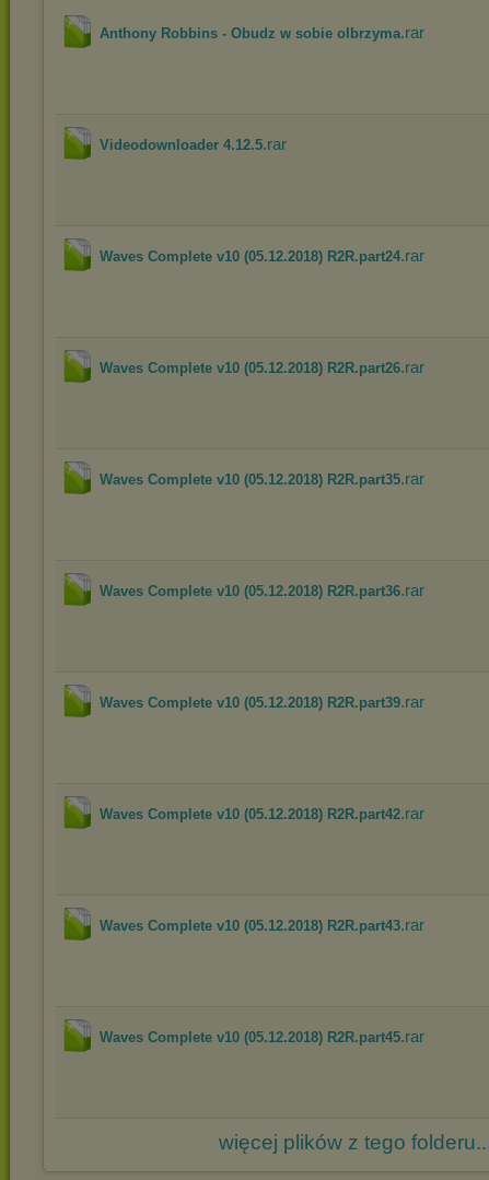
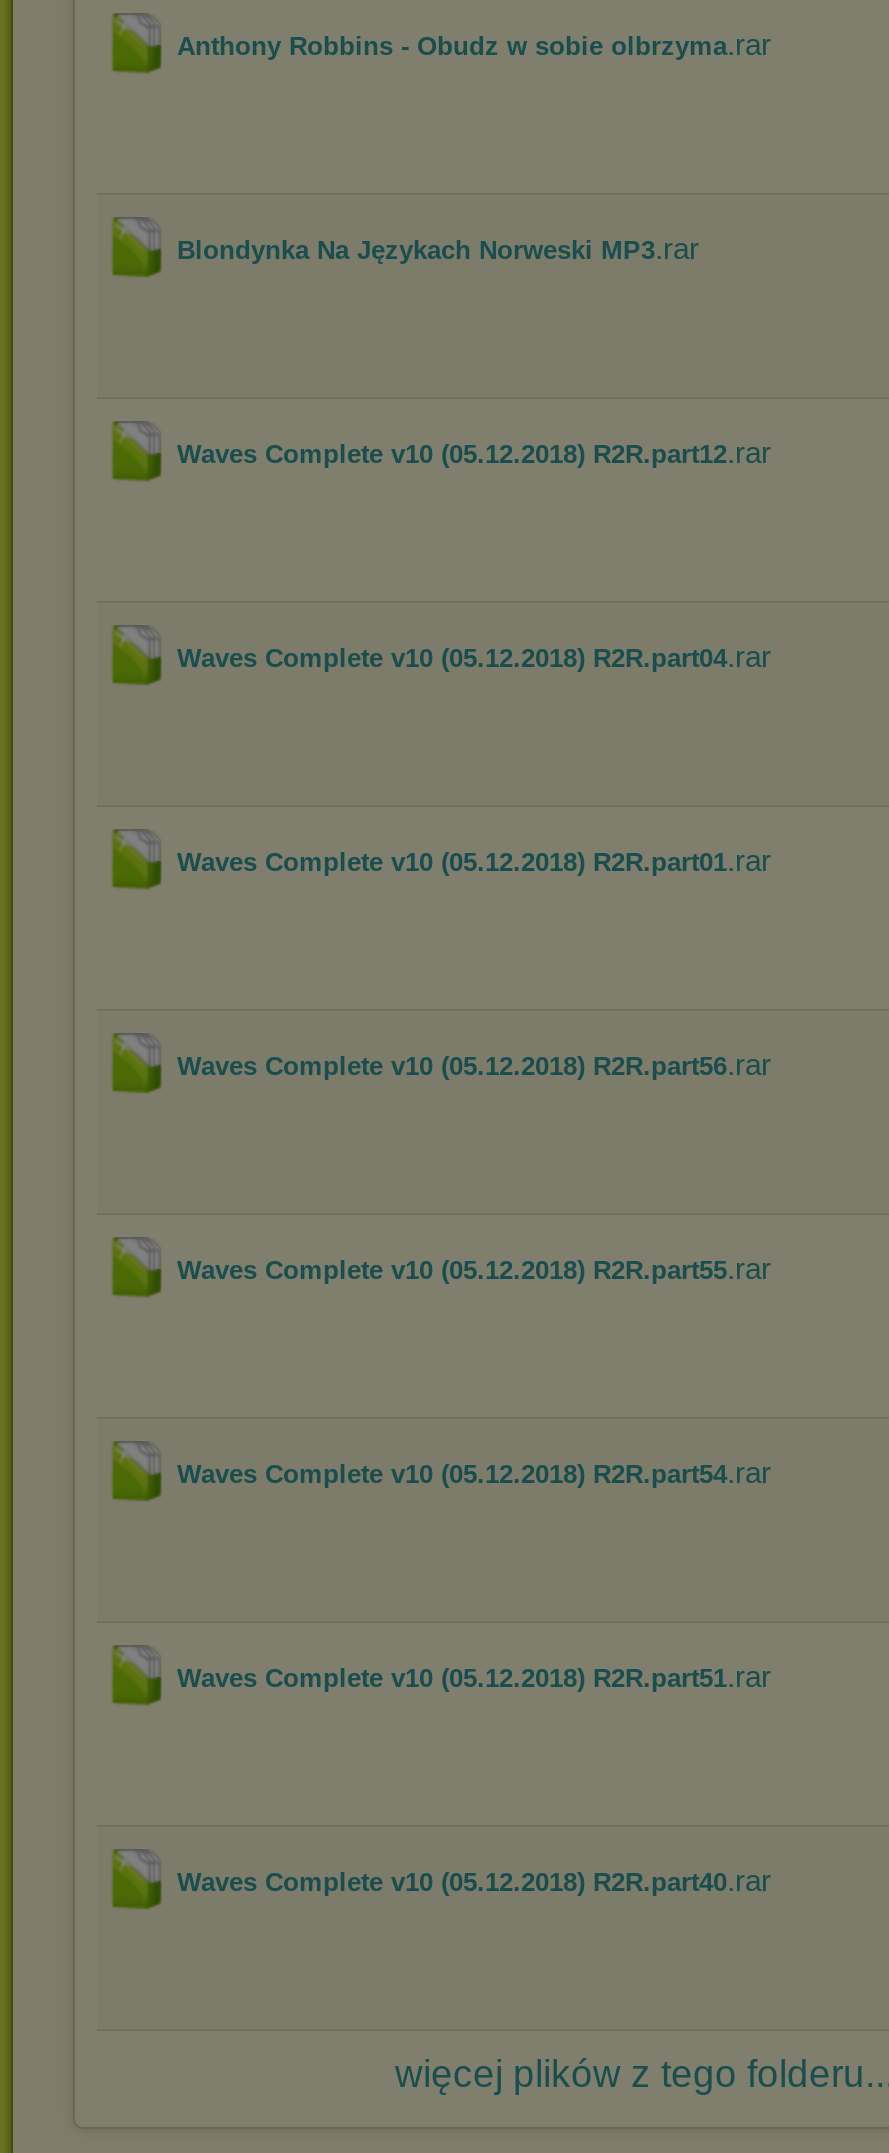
[100,135,287,153] Videodownloader 4.12.5.rar -> [177,231,699,265] Blondynka Na Językach Norweski MP3.rar
[100,246,424,265] Waves Complete v10 (05.12.2018) R2R.part24.rar -> [177,435,771,469] Waves Complete v10 (05.12.2018) R2R.part12.rar
[100,358,424,376] Waves Complete v10 (05.12.2018) R2R.part26.rar -> [177,639,771,673] Waves Complete v10 (05.12.2018) R2R.part04.rar
[100,469,424,488] Waves Complete v10 (05.12.2018) R2R.part35.rar -> [177,843,771,877] Waves Complete v10 (05.12.2018) R2R.part01.rar
[100,581,424,599] Waves Complete v10 (05.12.2018) R2R.part36.rar -> [177,1047,771,1081] Waves Complete v10 (05.12.2018) R2R.part56.rar
[100,692,424,711] Waves Complete v10 (05.12.2018) R2R.part39.rar -> [177,1251,771,1285] Waves Complete v10 (05.12.2018) R2R.part55.rar
[100,804,424,822] Waves Complete v10 (05.12.2018) R2R.part42.rar -> [177,1455,771,1489] Waves Complete v10 (05.12.2018) R2R.part54.rar
[100,915,424,934] Waves Complete v10 (05.12.2018) R2R.part43.rar -> [177,1659,771,1693] Waves Complete v10 (05.12.2018) R2R.part51.rar
[100,1027,424,1045] Waves Complete v10 (05.12.2018) R2R.part45.rar -> [177,1863,771,1897] Waves Complete v10 (05.12.2018) R2R.part40.rar

